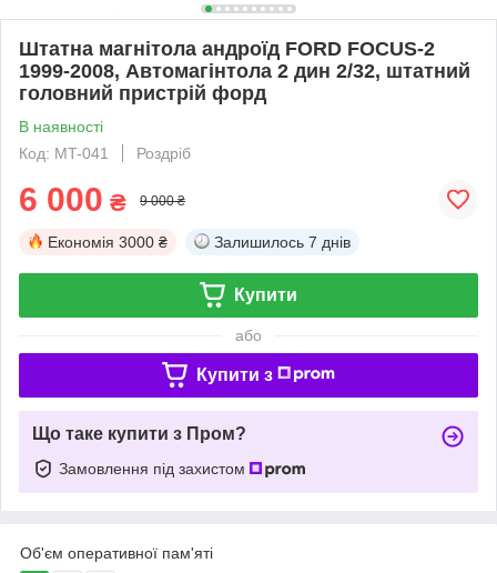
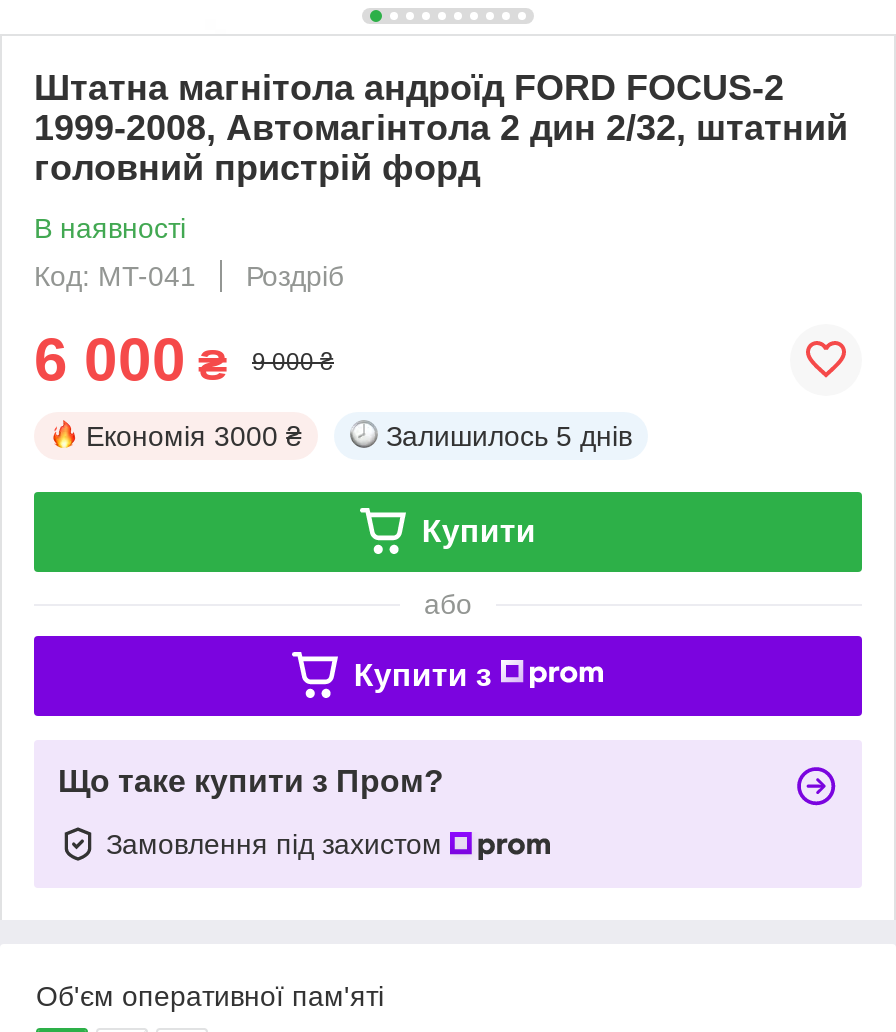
[214,233,351,251] Залишилось 7 днів -> [386,420,632,452] Залишилось 5 днів

